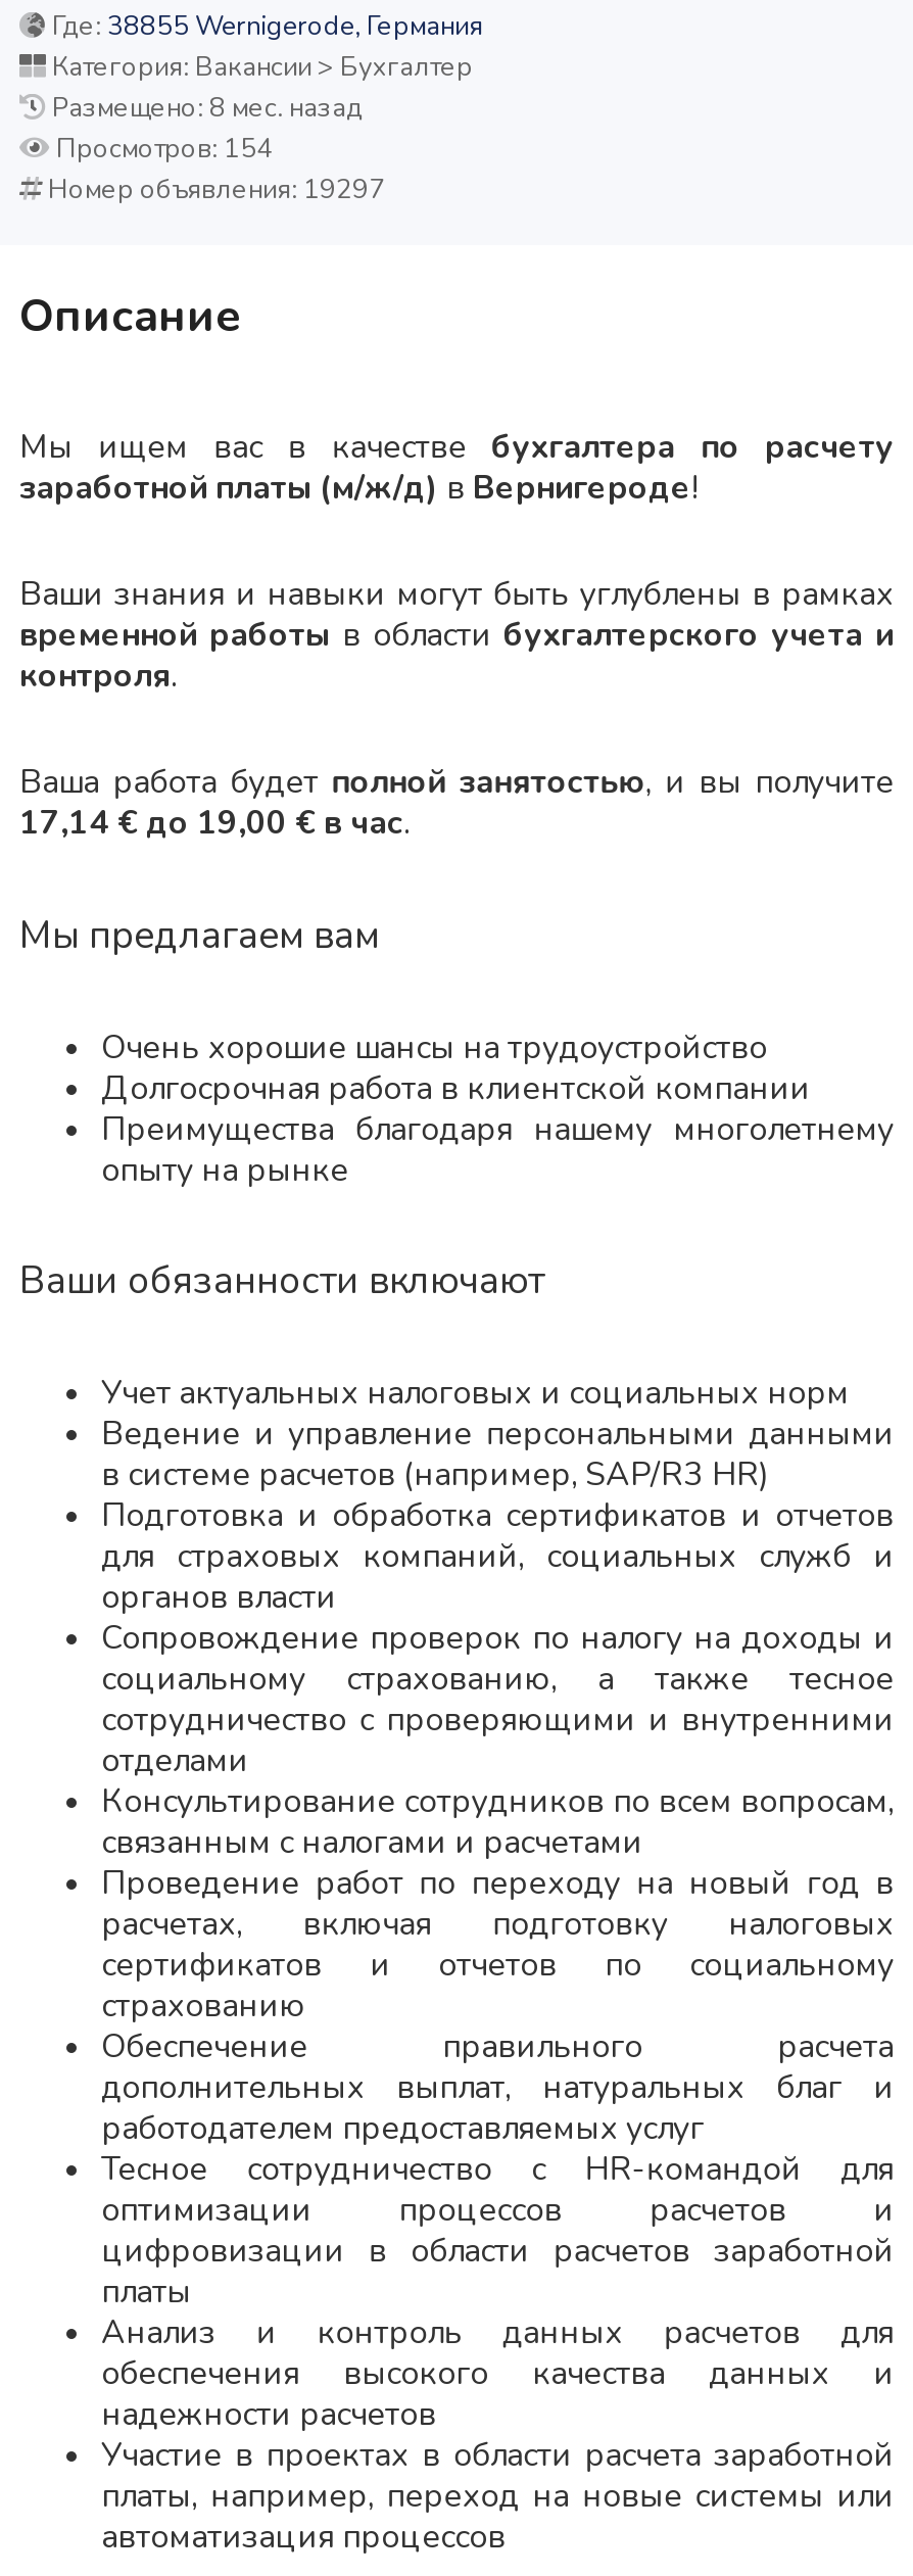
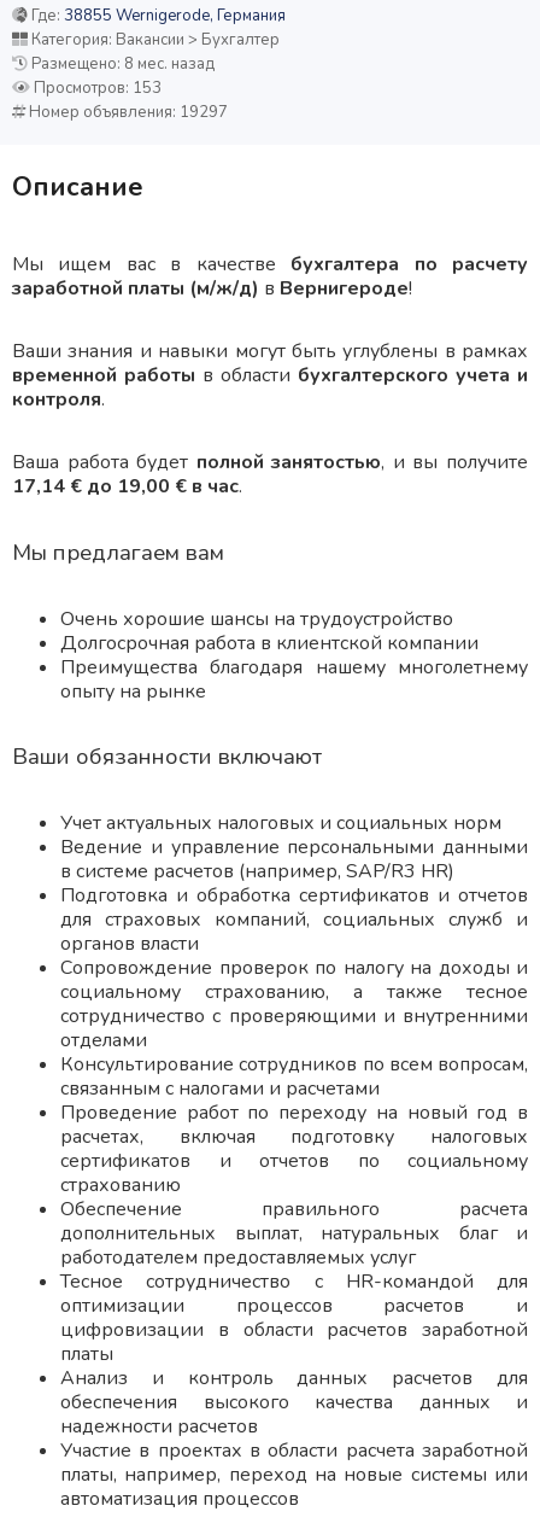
[50,131,273,168] Просмотров: 154 -> [30,77,162,99] Просмотров: 153

